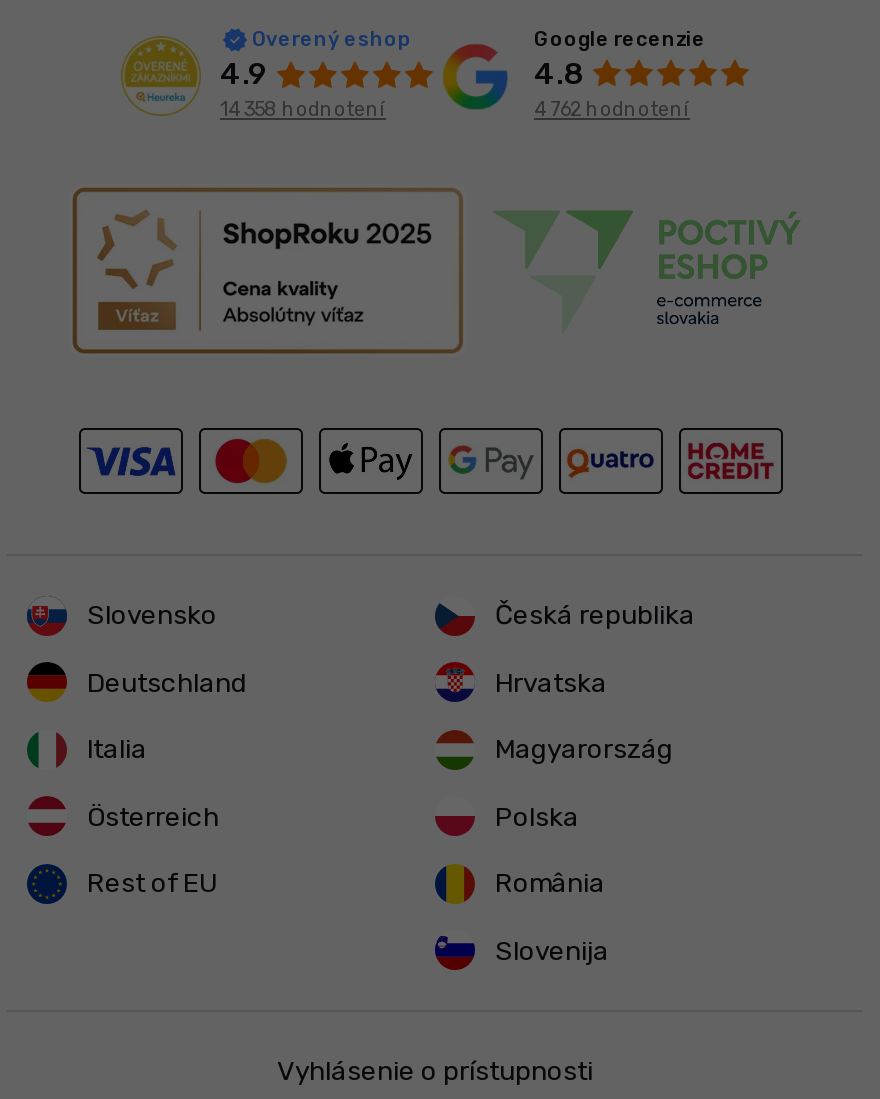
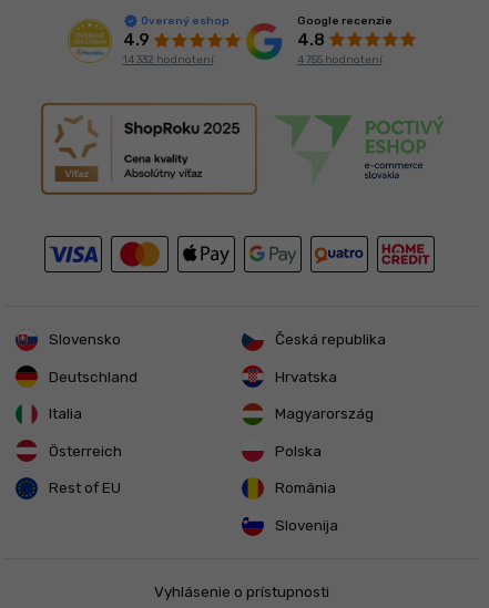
[220,98,386,122] 14 358 hodnotení -> [123,53,213,67] 14 332 hodnotení
[534,98,690,122] 4 762 hodnotení -> [297,53,382,66] 4 755 hodnotení

